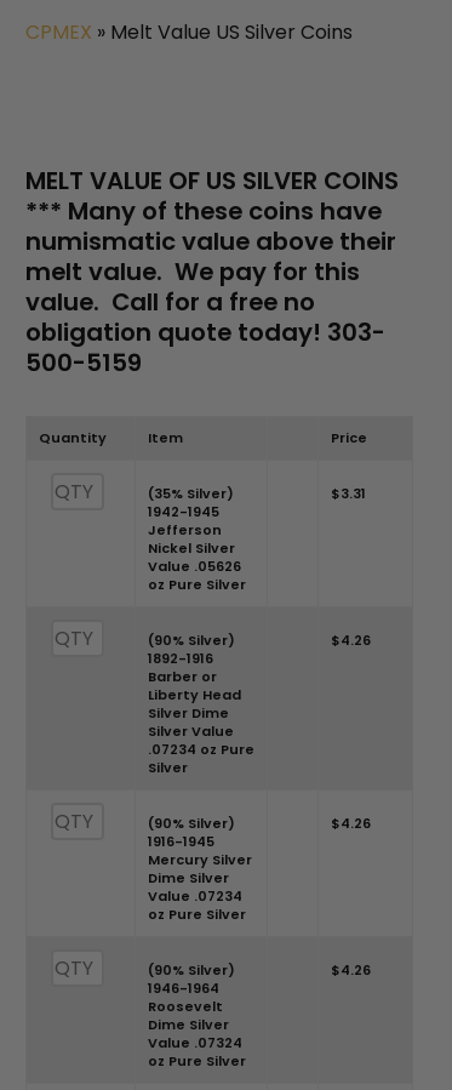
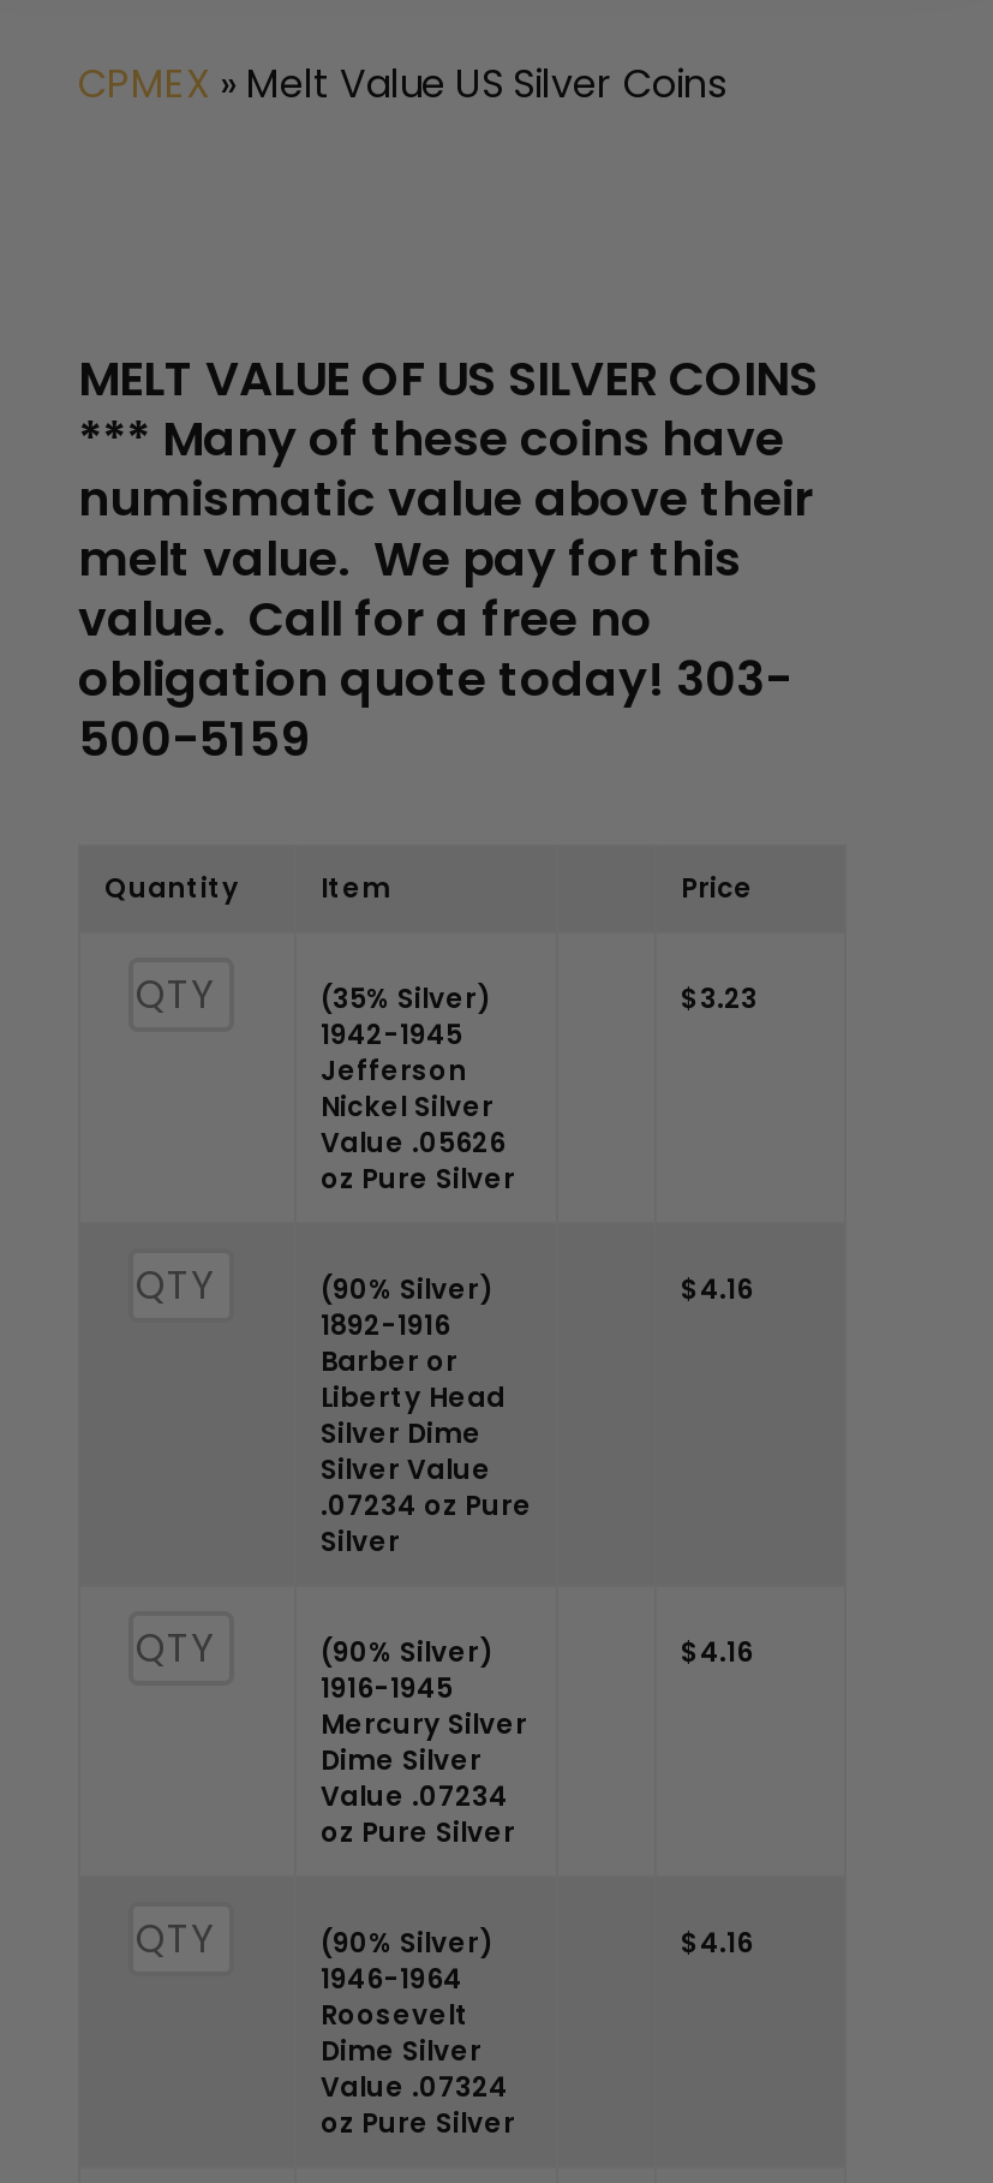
[331,484,366,503] $3.31 -> [681,979,758,1018] $3.23
[331,630,371,650] $4.26 -> [681,1270,753,1308] $4.16
[331,814,371,833] $4.26 -> [681,1633,753,1671] $4.16
[331,960,371,980] $4.26 -> [681,1923,753,1962] $4.16

